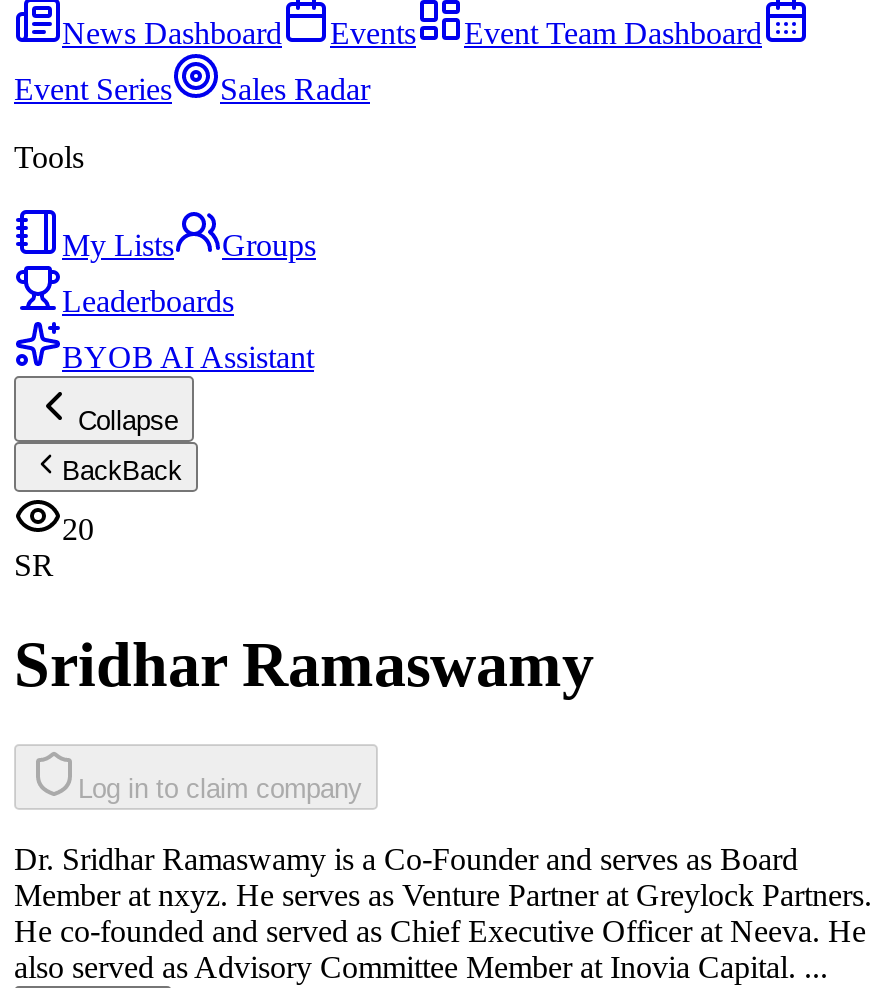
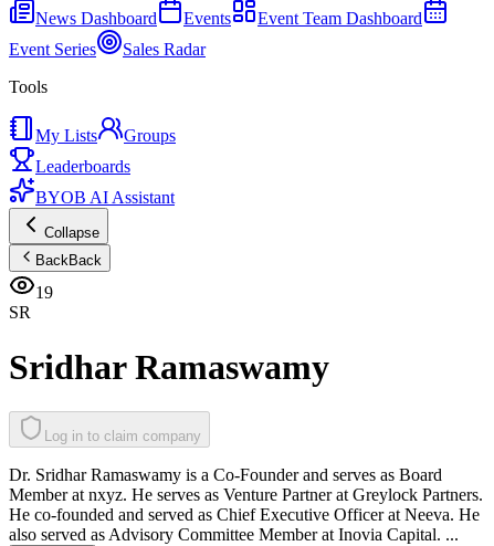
[62,512,94,546] 20 -> [35,283,53,302] 19

